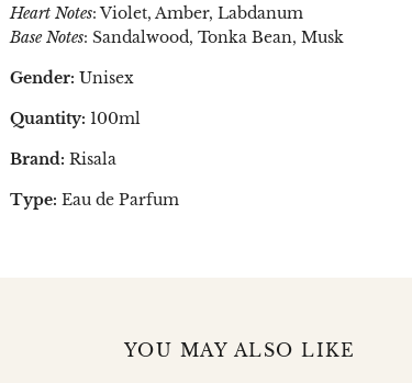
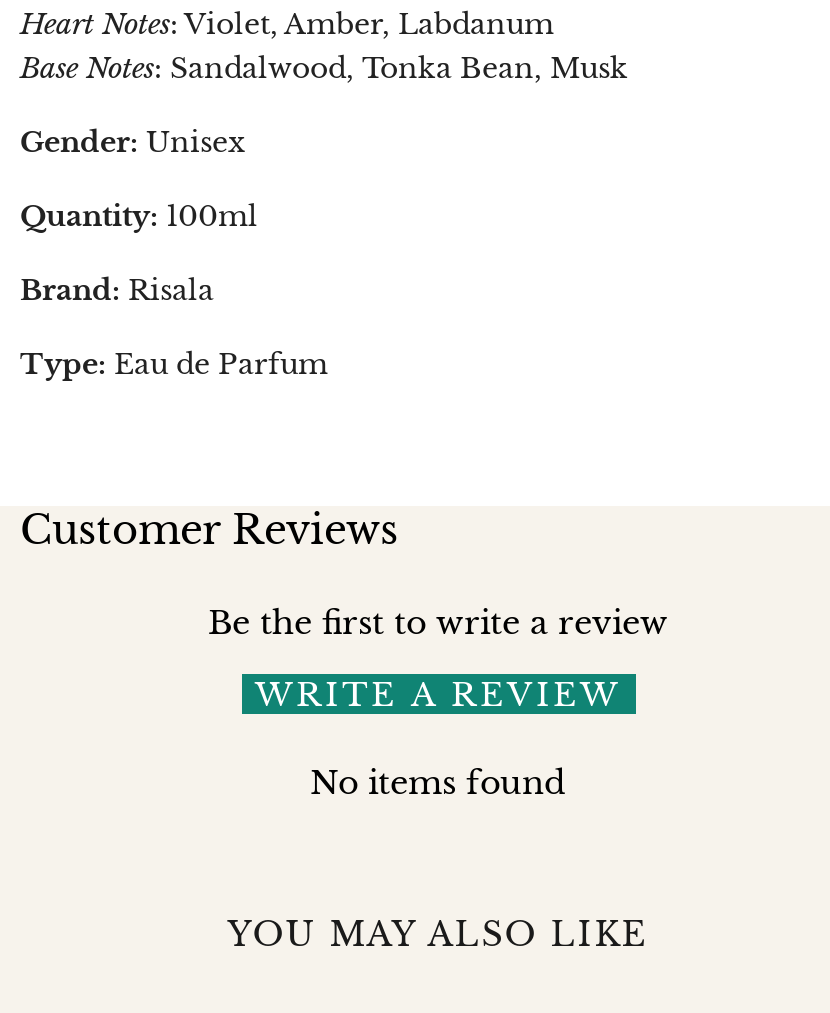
none -> [20,505,668,801] Customer Reviews | Be the first to write a review | WRITE A REVIEW | No items found

